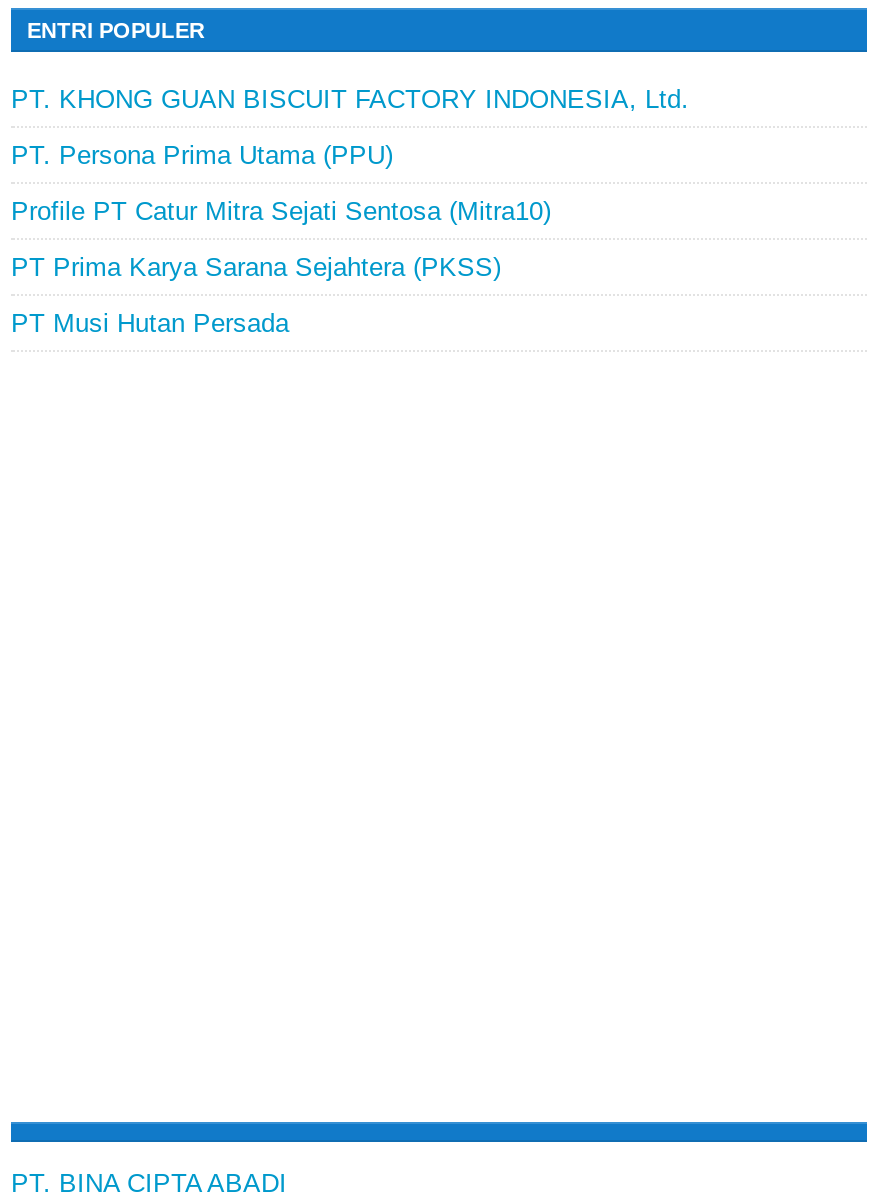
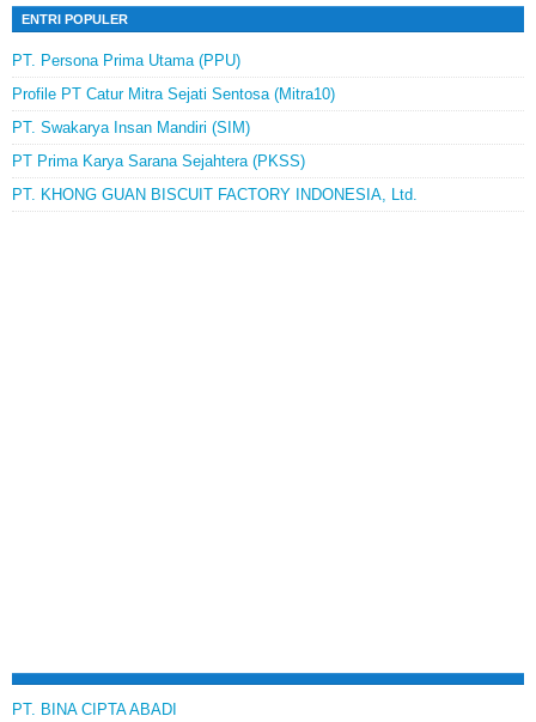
moved [11,84,689,114] -> [12,185,418,203]: PT. KHONG GUAN BISCUIT FACTORY INDONESIA, Ltd.
moved [11,140,551,226] -> [12,51,335,103]: PT. Persona Prima Utama (PPU) | Profile PT Catur Mitra Sejati Sentosa (Mitra10)
none -> [12,118,250,136] PT. Swakarya Insan Mandiri (SIM)
[11,308,289,338] PT Musi Hutan Persada -> none

